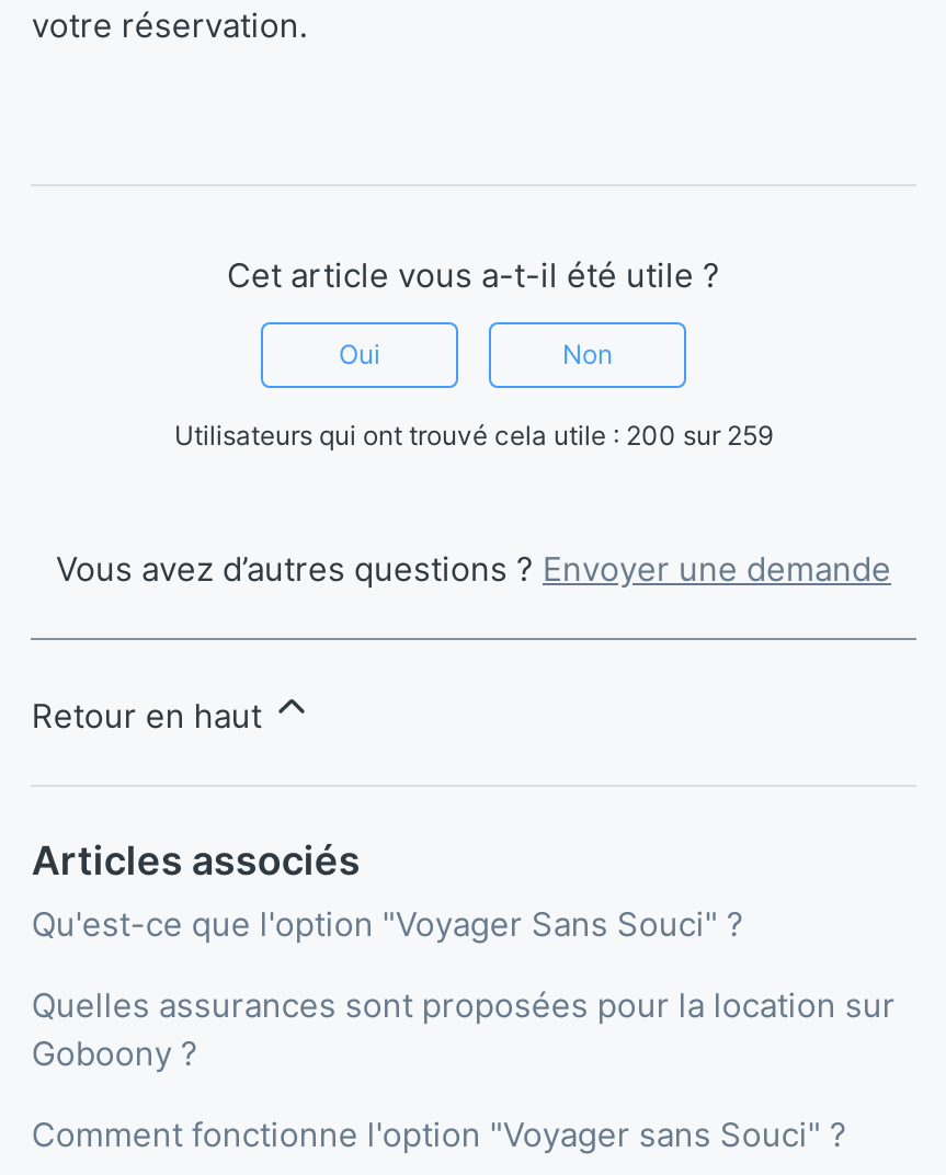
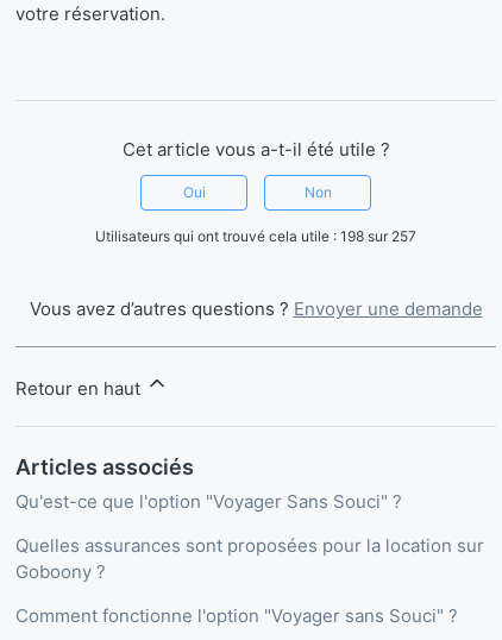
[174,419,773,452] Utilisateurs qui ont trouvé cela utile : 200 sur 259 -> [95,228,416,245] Utilisateurs qui ont trouvé cela utile : 198 sur 257

